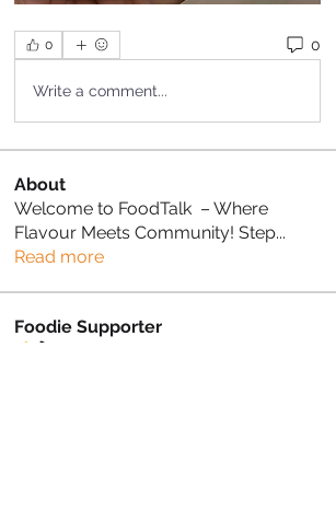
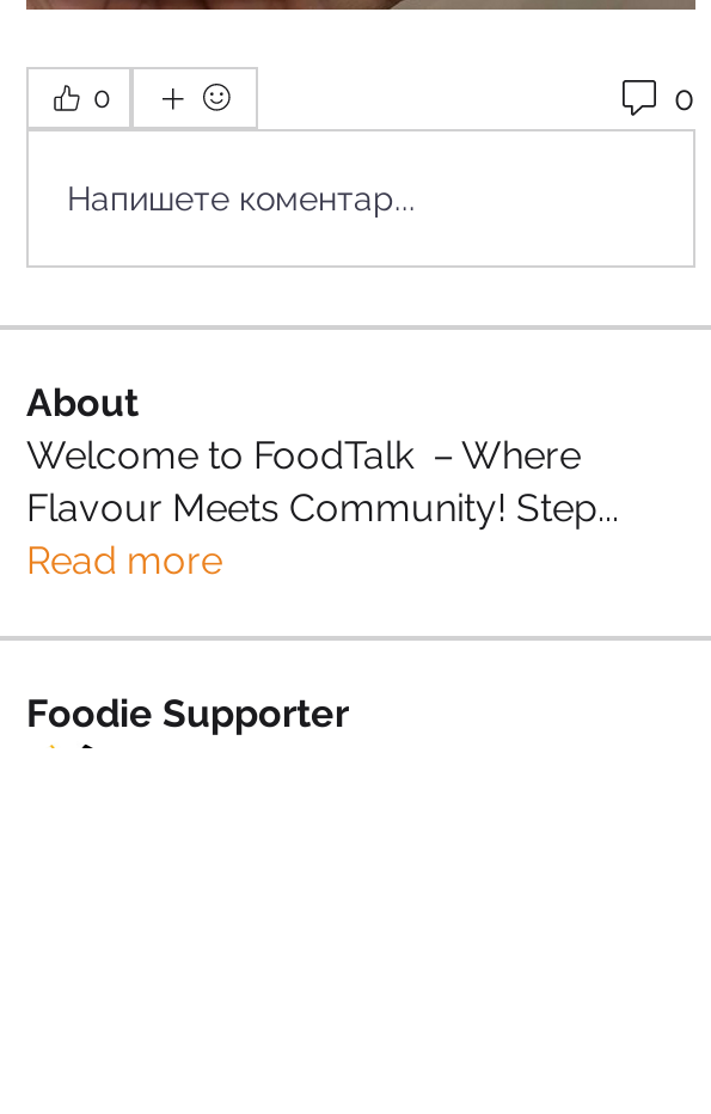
[33,82,167,100] Write a comment... -> [67,179,416,218] Напишете коментар...

